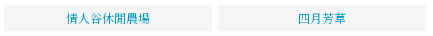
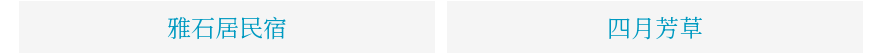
[66,9,150,26] 情人谷休閒農場 -> [167,10,287,44] 雅石居民宿

